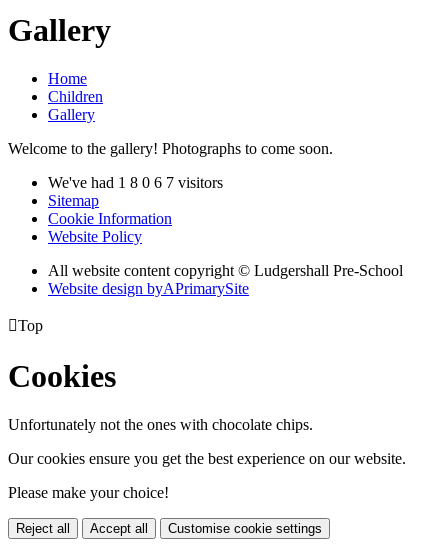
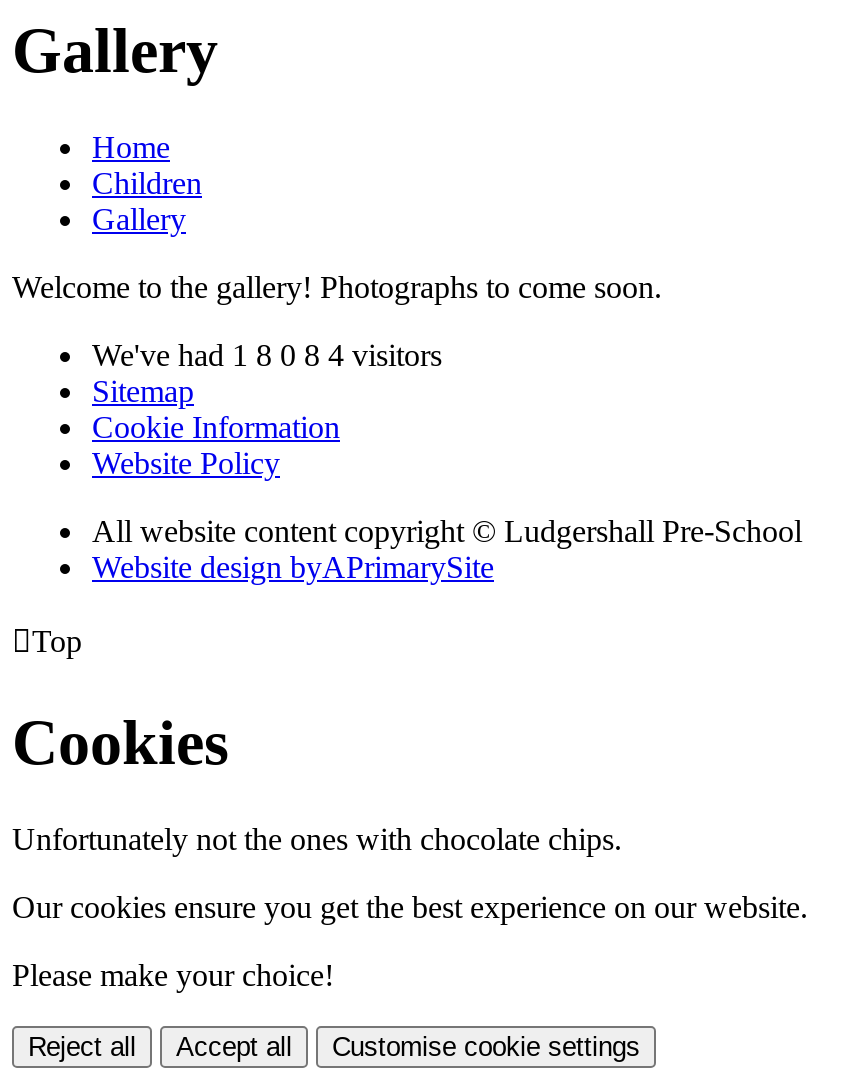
[48,174,223,191] We've had 1 8 0 6 7 visitors -> [92,339,442,373] We've had 1 8 0 8 4 visitors

